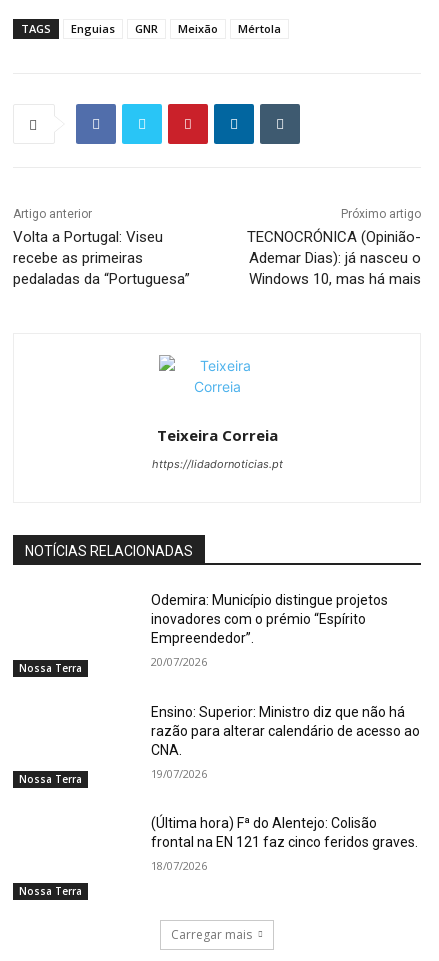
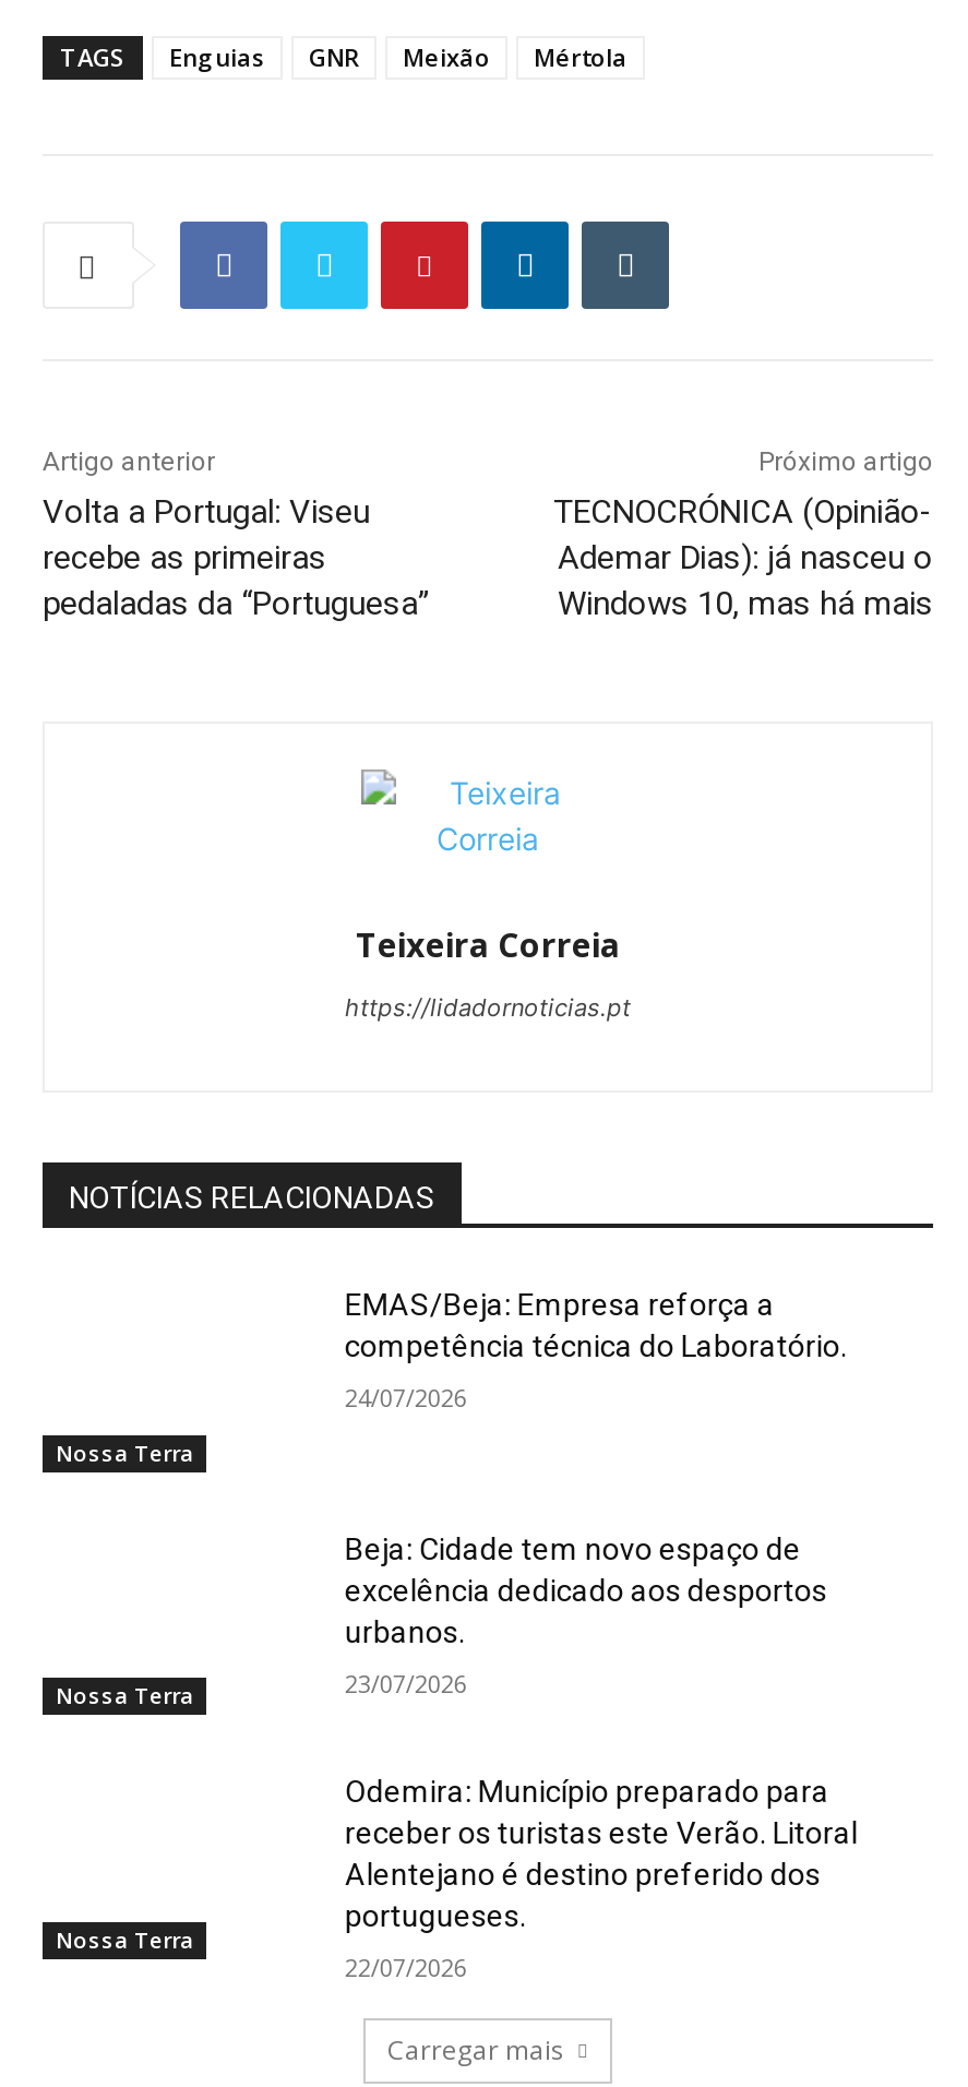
[151,592,388,646] Odemira: Município distingue projetos | inovadores com o prémio “Espírito | Empreendedor”. -> [345,1287,847,1364] EMAS/Beja: Empresa reforça a | competência técnica do Laboratório.
[151,654,207,669] 20/07/2026 -> [345,1381,467,1414] 24/07/2026
[151,704,420,758] Ensino: Superior: Ministro diz que não há | razão para alterar calendário de acesso ao | CNA. -> [345,1531,827,1649] Beja: Cidade tem novo espaço de | excelência dedicado aos desportos | urbanos.
[151,766,207,781] 19/07/2026 -> [345,1666,467,1699] 23/07/2026
[151,815,418,850] (Última hora) Fª do Alentejo: Colisão | frontal na EN 121 faz cinco feridos graves. -> [345,1775,858,1934] Odemira: Município preparado para | receber os turistas este Verão. Litoral | Alentejano é destino preferido dos | portugueses.
[151,858,207,873] 18/07/2026 -> [345,1951,467,1984] 22/07/2026

